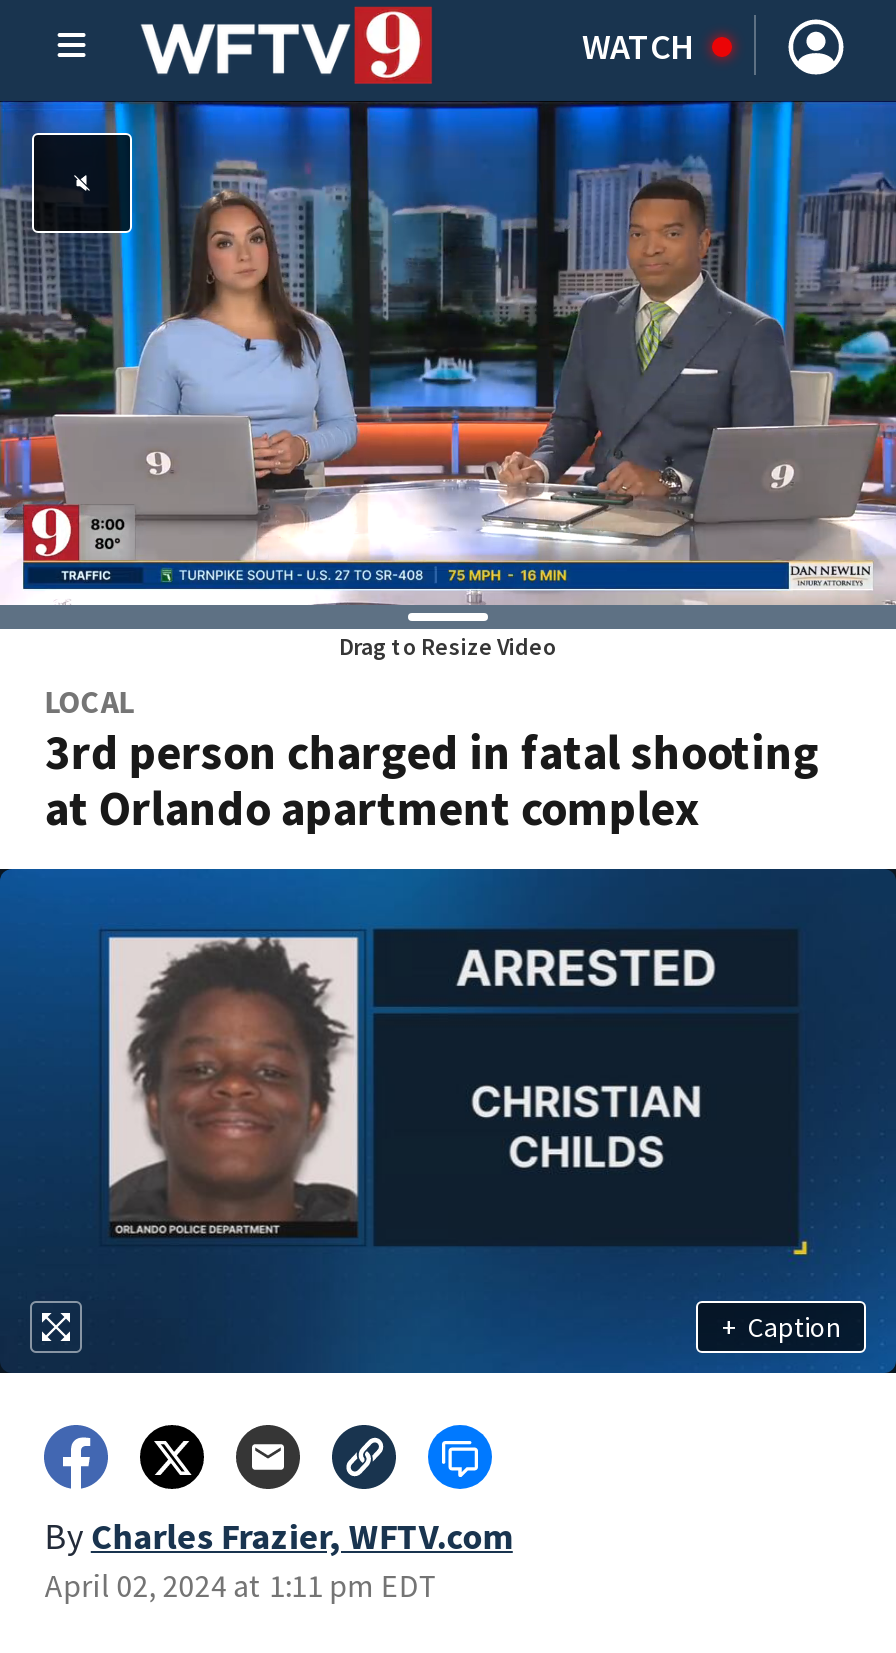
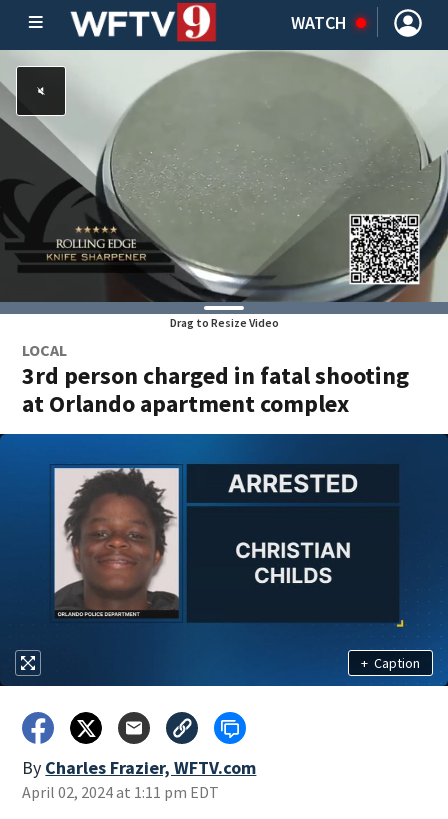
[6,101,890,607] [image] -> [3,49,445,303] [image]

